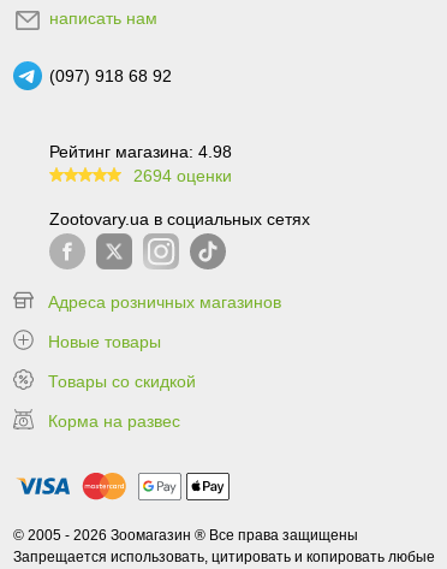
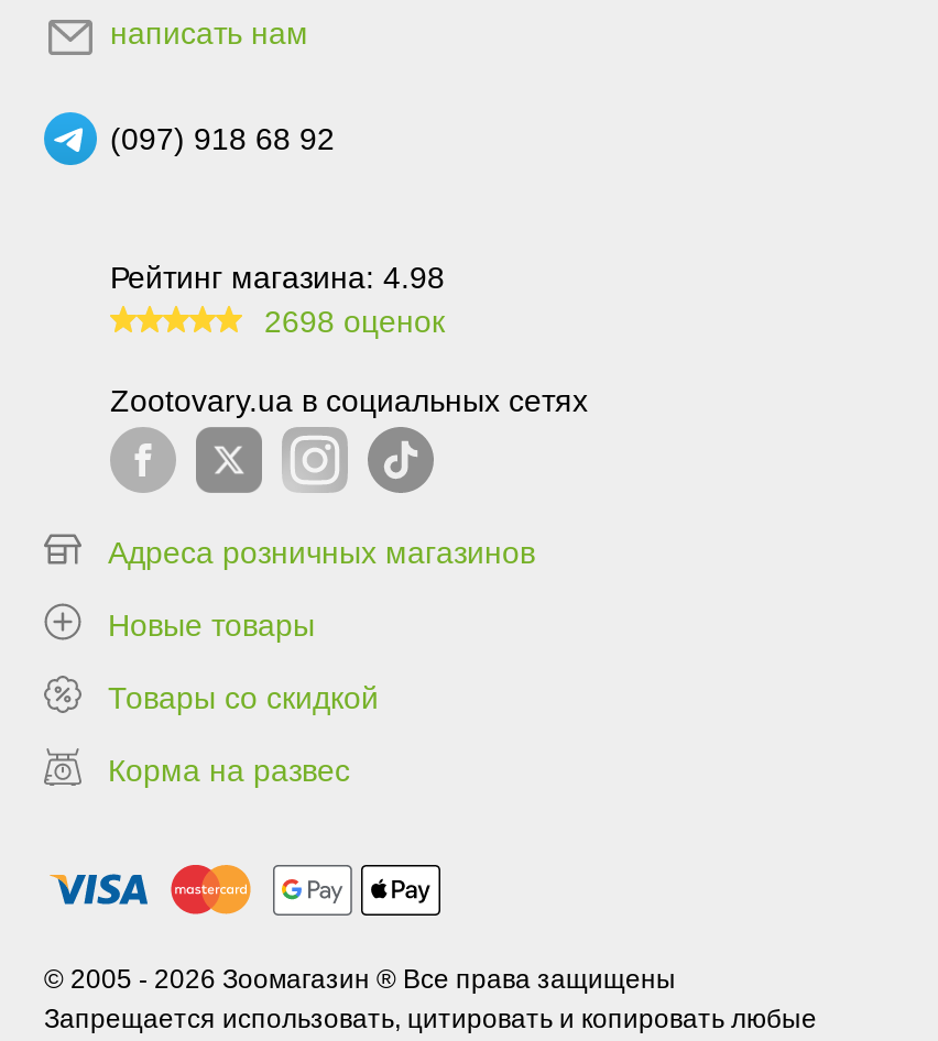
[133,166,232,185] 2694 оценки -> [264,304,445,339] 2698 оценок

